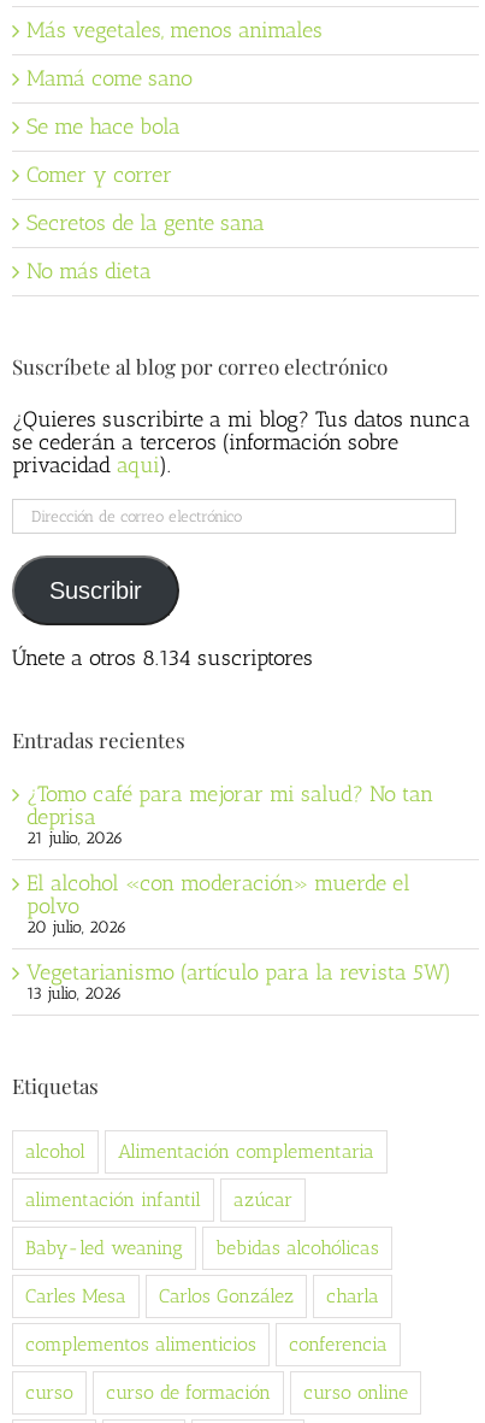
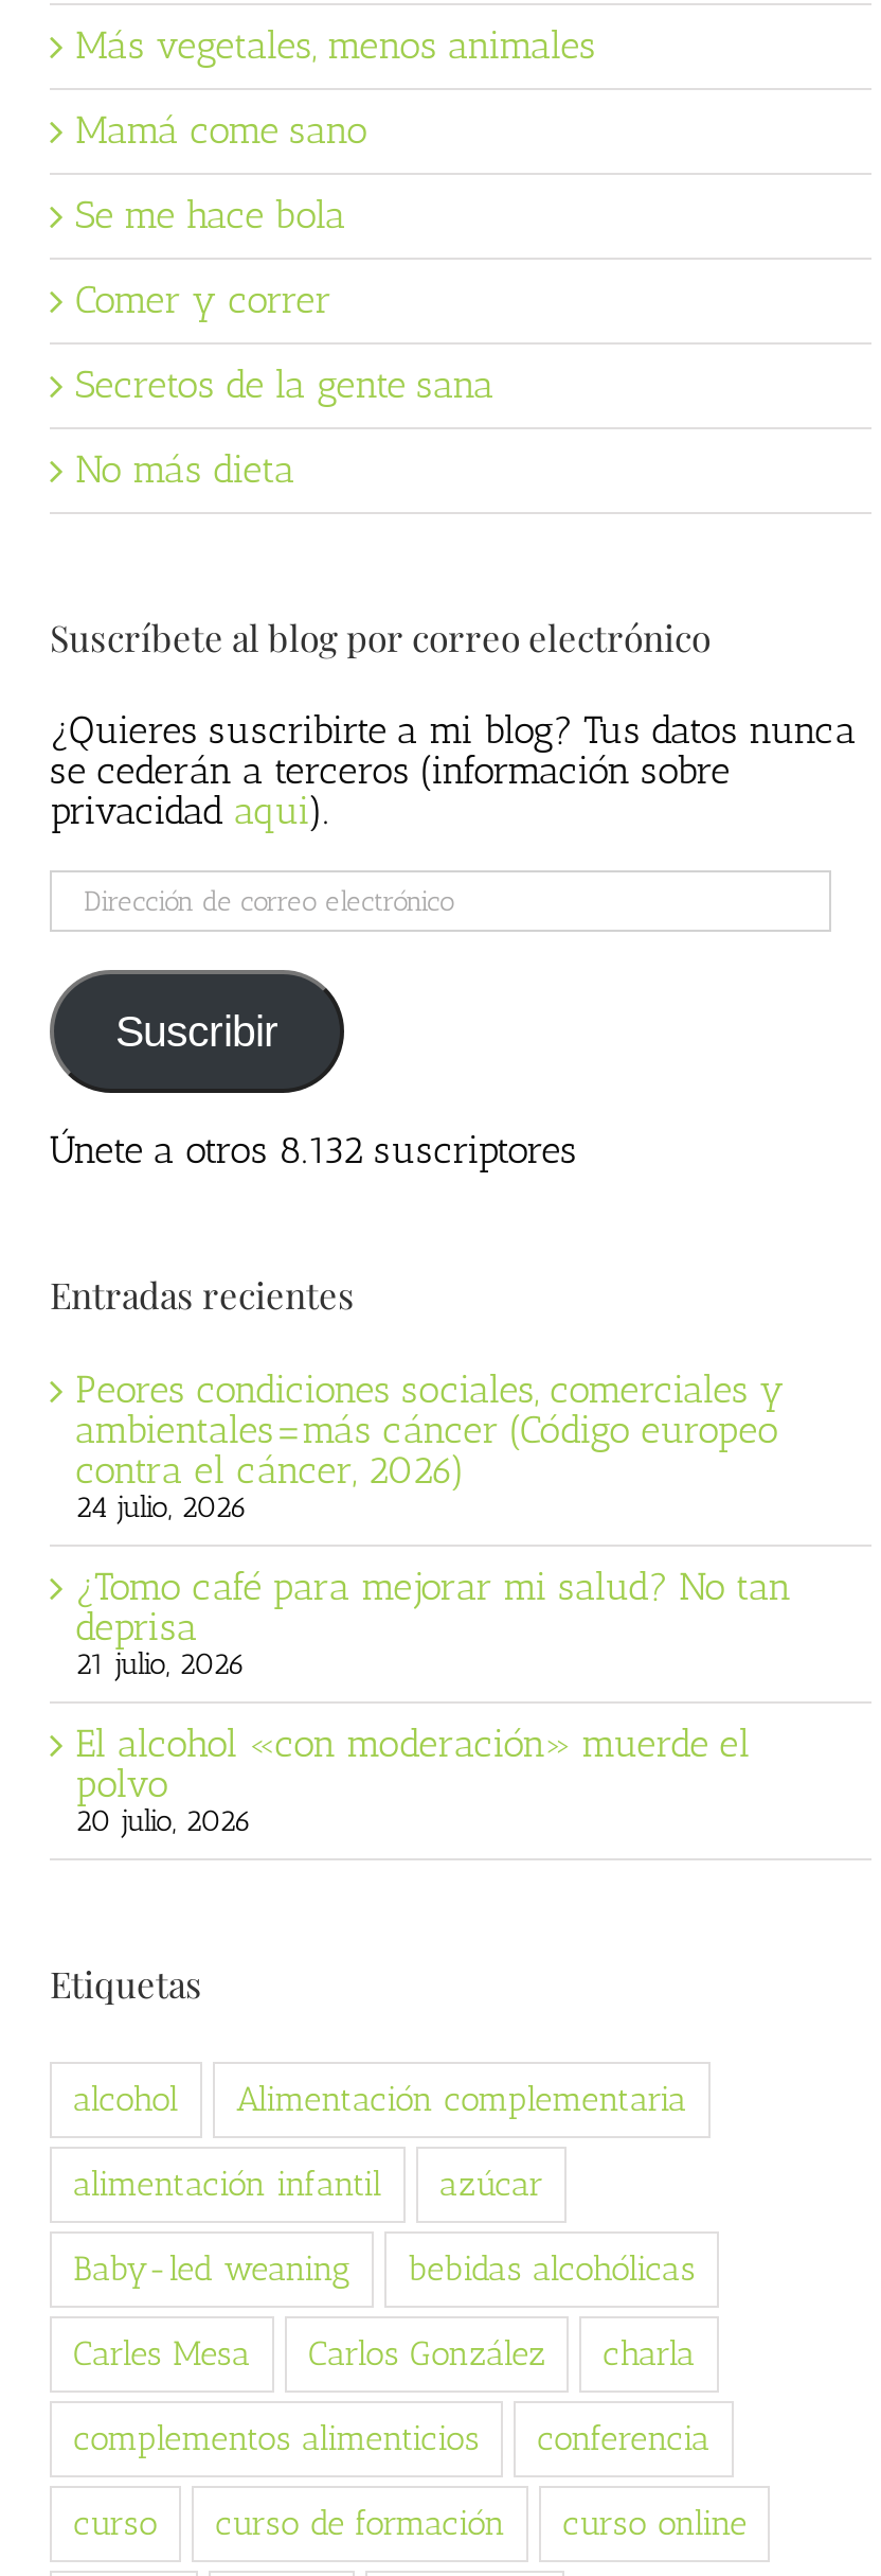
[12,645,313,671] Únete a otros 8.134 suscriptores -> [50,1127,577,1174] Únete a otros 8.132 suscriptores
none -> [75,1366,785,1525] Peores condiciones sociales, comerciales y | ambientales=más cáncer (Código europeo | contra el cáncer, 2026) | 24 julio, 2026
moved [26,781,433,937] -> [75,1563,791,1839]: ¿Tomo café para mejorar mi salud? No tan | deprisa | 21 julio, 2026 | El alcohol «con moderación» muerde el | polvo | 20 julio, 2026
[26,959,451,1003] Vegetarianismo (artículo para la revista 5W) | 13 julio, 2026 -> none

